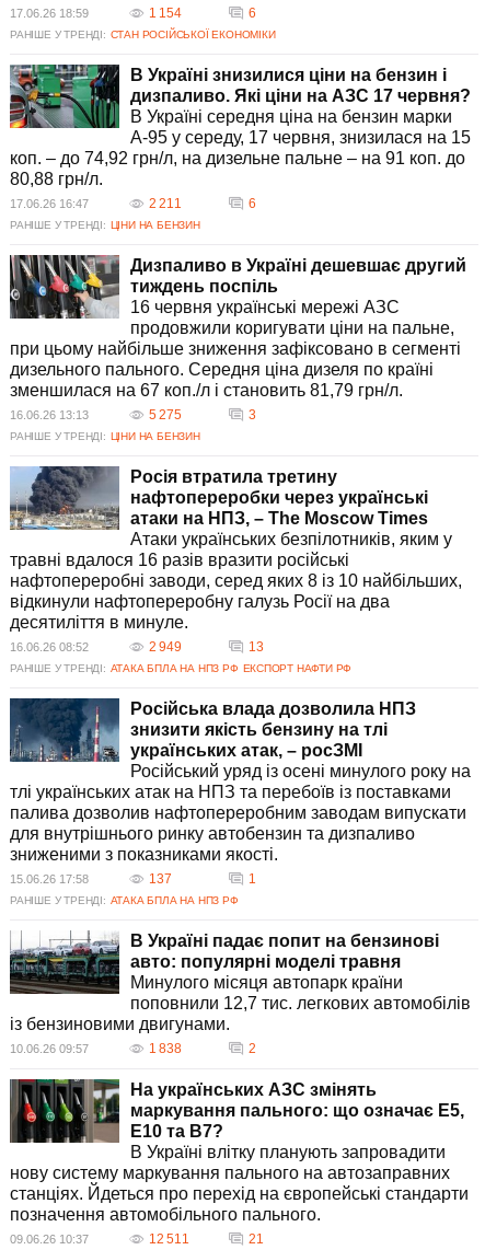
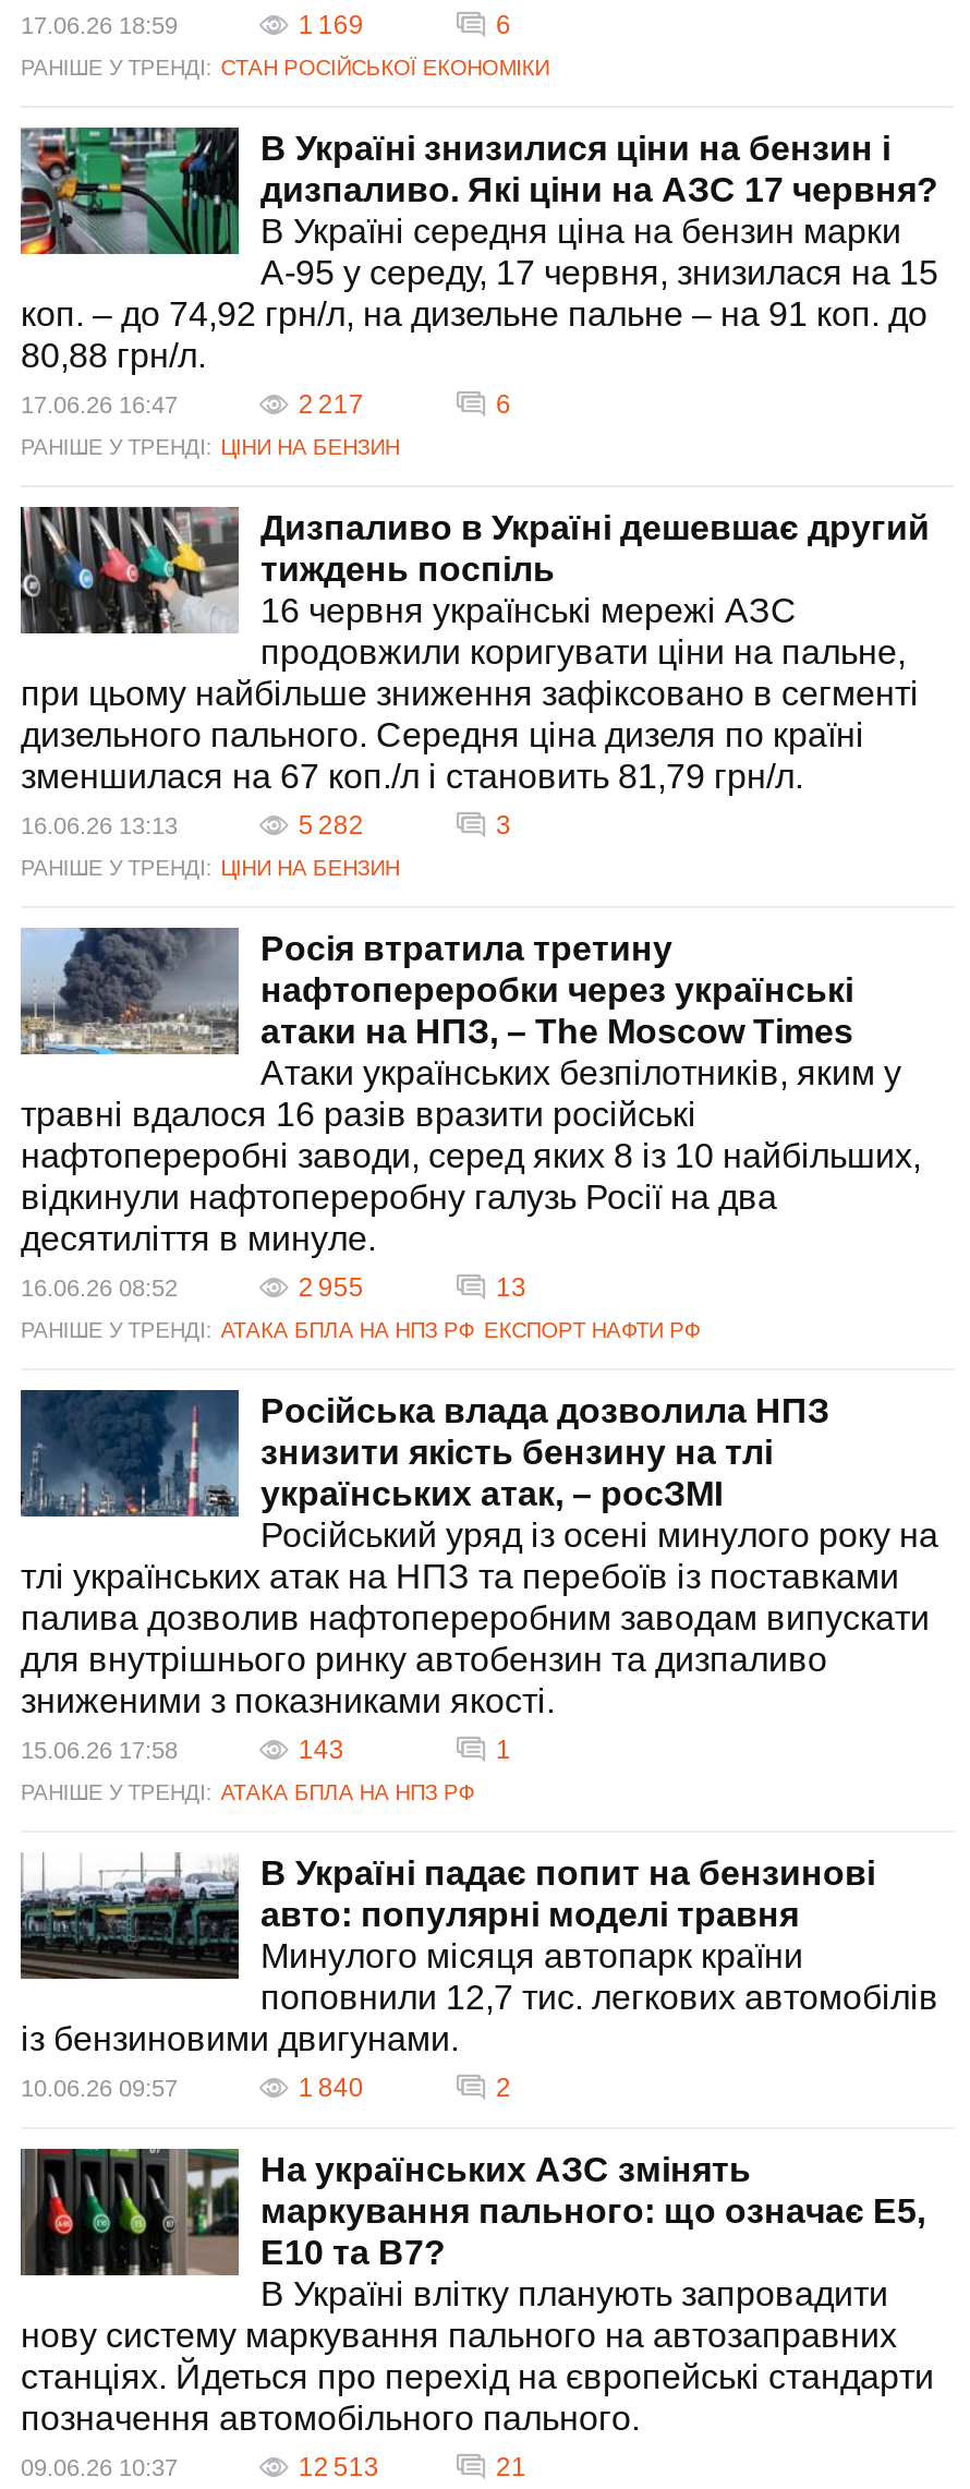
[149,5,182,21] 1 154 -> [298,9,364,40] 1 169
[149,196,182,211] 2 211 -> [298,389,364,419] 2 217
[149,407,182,422] 5 275 -> [298,810,364,840] 5 282
[149,639,182,654] 2 949 -> [298,1272,364,1302] 2 955
[149,871,172,886] 137 -> [298,1734,344,1765] 143
[149,1041,182,1056] 1 838 -> [298,2072,364,2103] 1 840
[149,1231,190,1246] 12 511 -> [298,2451,379,2482] 12 513

